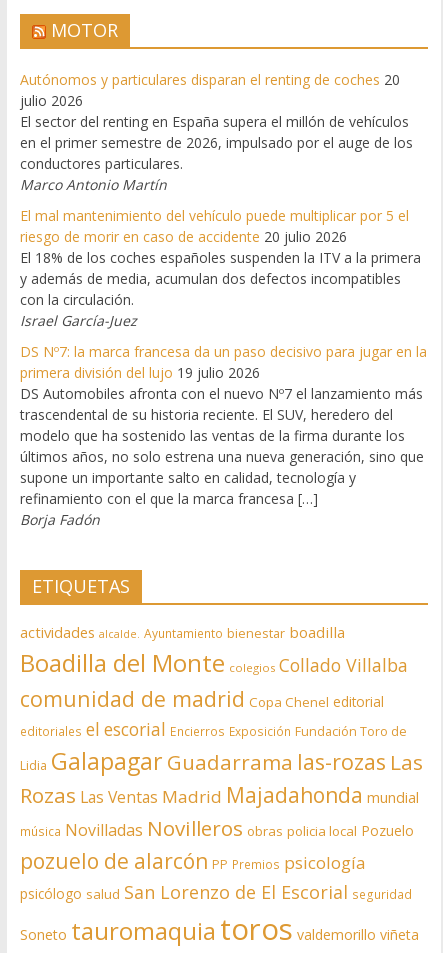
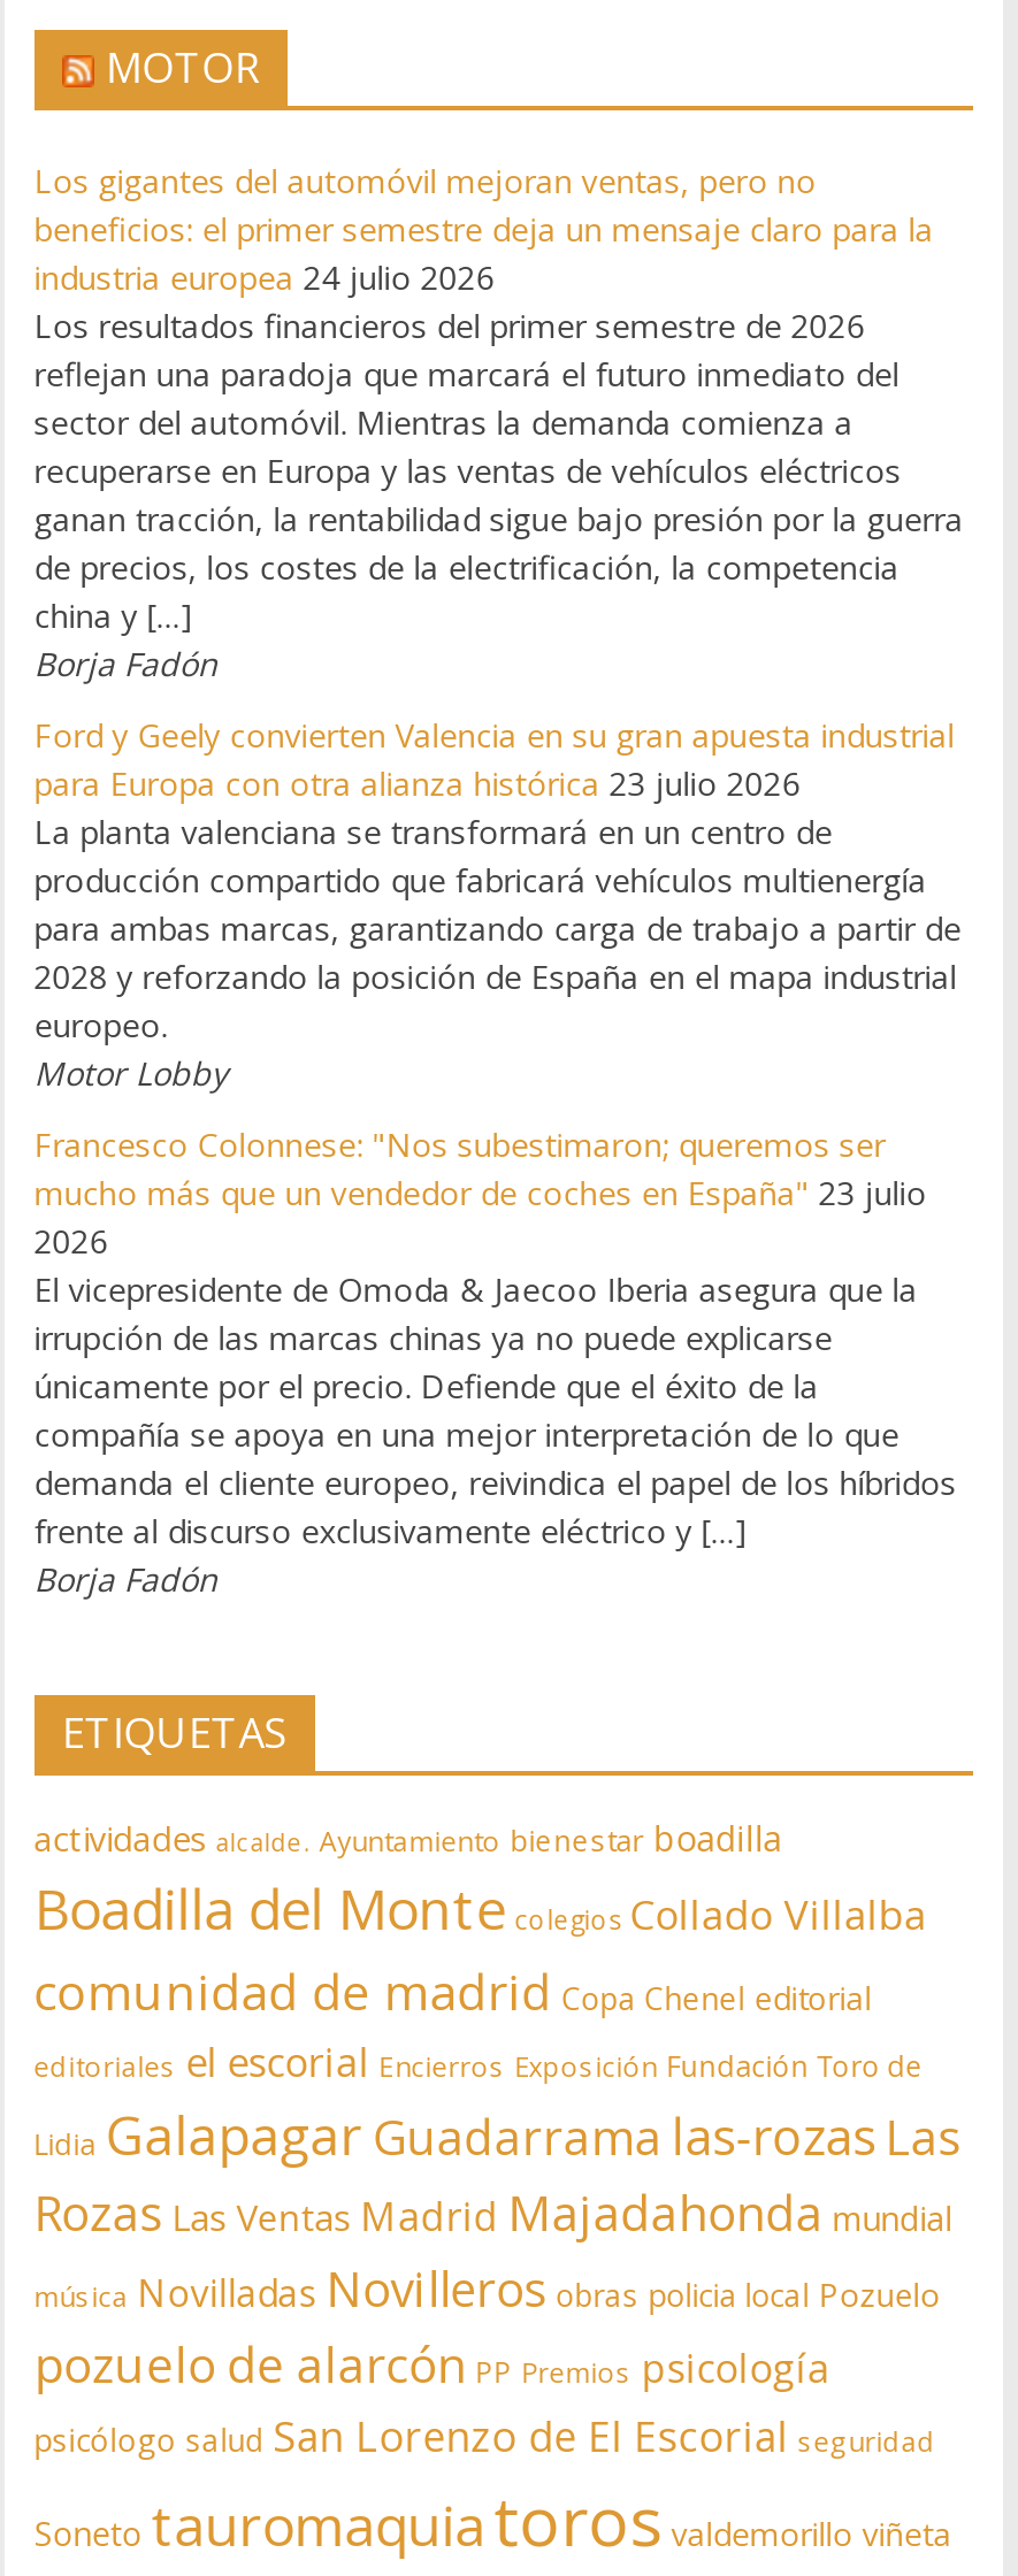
[20,70,413,194] Autónomos y particulares disparan el renting de coches 20 | julio 2026 | El sector del renting en España supera el millón de vehículos | en el primer semestre de 2026, impulsado por el auge de los | conductores particulares. | Marco Antonio Martín -> [34,158,963,685] Los gigantes del automóvil mejoran ventas, pero no | beneficios: el primer semestre deja un mensaje claro para la | industria europea 24 julio 2026 | Los resultados financieros del primer semestre de 2026 | reflejan una paradoja que marcará el futuro inmediato del | sector del automóvil. Mientras la demanda comienza a | recuperarse en Europa y las ventas de vehículos eléctricos | ganan tracción, la rentabilidad sigue bajo presión por la guerra | de precios, los costes de la electrificación, la competencia | china y […] | Borja Fadón
[20,206,421,330] El mal mantenimiento del vehículo puede multiplicar por 5 el | riesgo de morir en caso de accidente 20 julio 2026 | El 18% de los coches españoles suspenden la ITV a la primera | y además de media, acumulan dos defectos incompatibles | con la circulación. | Israel García-Juez -> [34,713,961,1095] Ford y Geely convierten Valencia en su gran apuesta industrial | para Europa con otra alianza histórica 23 julio 2026 | La planta valenciana se transformará en un centro de | producción compartido que fabricará vehículos multienergía | para ambas marcas, garantizando carga de trabajo a partir de | 2028 y reforzando la posición de España en el mapa industrial | europeo. | Motor Lobby
[20,342,427,508] DS Nº7: la marca francesa da un paso decisivo para jugar en la | primera división del lujo 19 julio 2026 | DS Automobiles afronta con el nuevo Nº7 el lanzamiento más | trascendental de su historia reciente. El SUV, heredero del | modelo que ha sostenido las ventas de la firma durante los | últimos años, no solo estrena una nueva generación, sino que | supone un importante salto en calidad, tecnología y | refinamiento con el que la marca francesa […] -> [34,1122,957,1552] Francesco Colonnese: "Nos subestimaron; queremos ser | mucho más que un vendedor de coches en España" 23 julio | 2026 | El vicepresidente de Omoda & Jaecoo Iberia asegura que la | irrupción de las marcas chinas ya no puede explicarse | únicamente por el precio. Defiende que el éxito de la | compañía se apoya en una mejor interpretación de lo que | demanda el cliente europeo, reivindica el papel de los híbridos | frente al discurso exclusivamente eléctrico y […]

